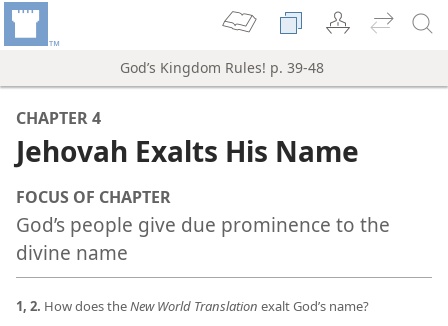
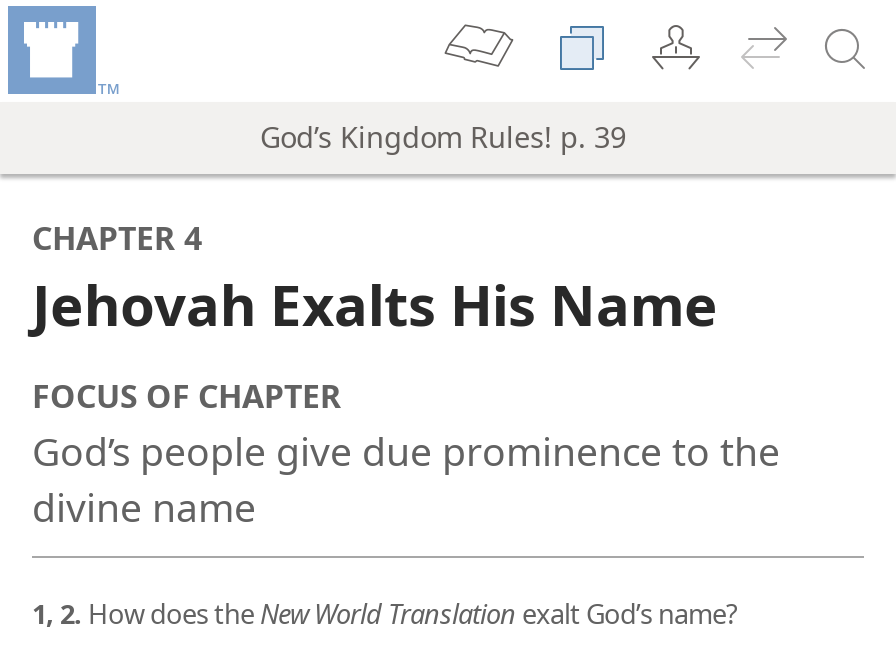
[119,58,323,77] God’s Kingdom Rules! p. 39-48 -> [260,118,626,156] God’s Kingdom Rules! p. 39

